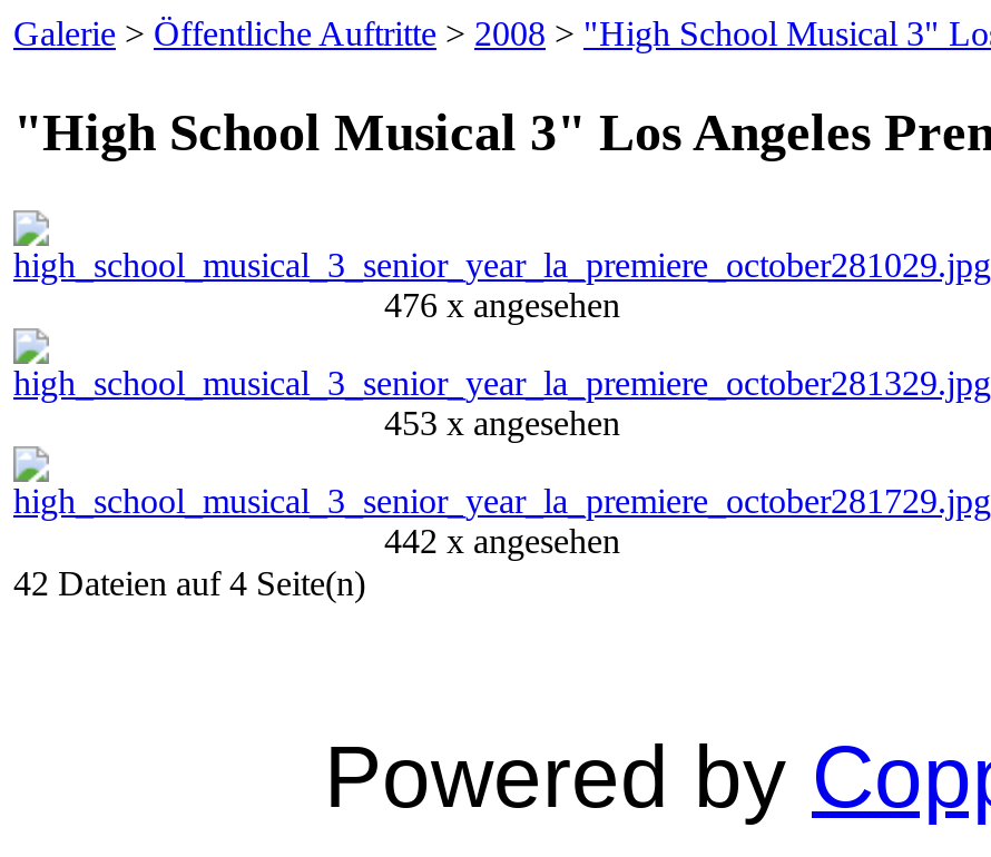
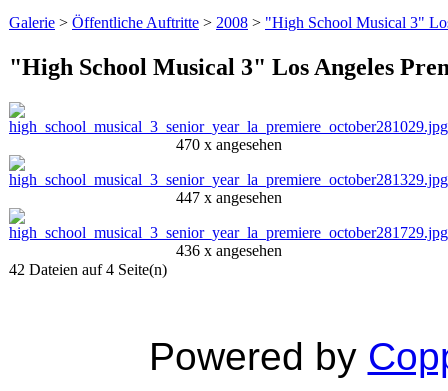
[384,285,620,323] 476 x angesehen -> [175,136,281,153] 470 x angesehen
[384,403,620,441] 453 x angesehen -> [175,189,281,206] 447 x angesehen
[384,521,620,559] 442 x angesehen -> [175,242,281,259] 436 x angesehen

